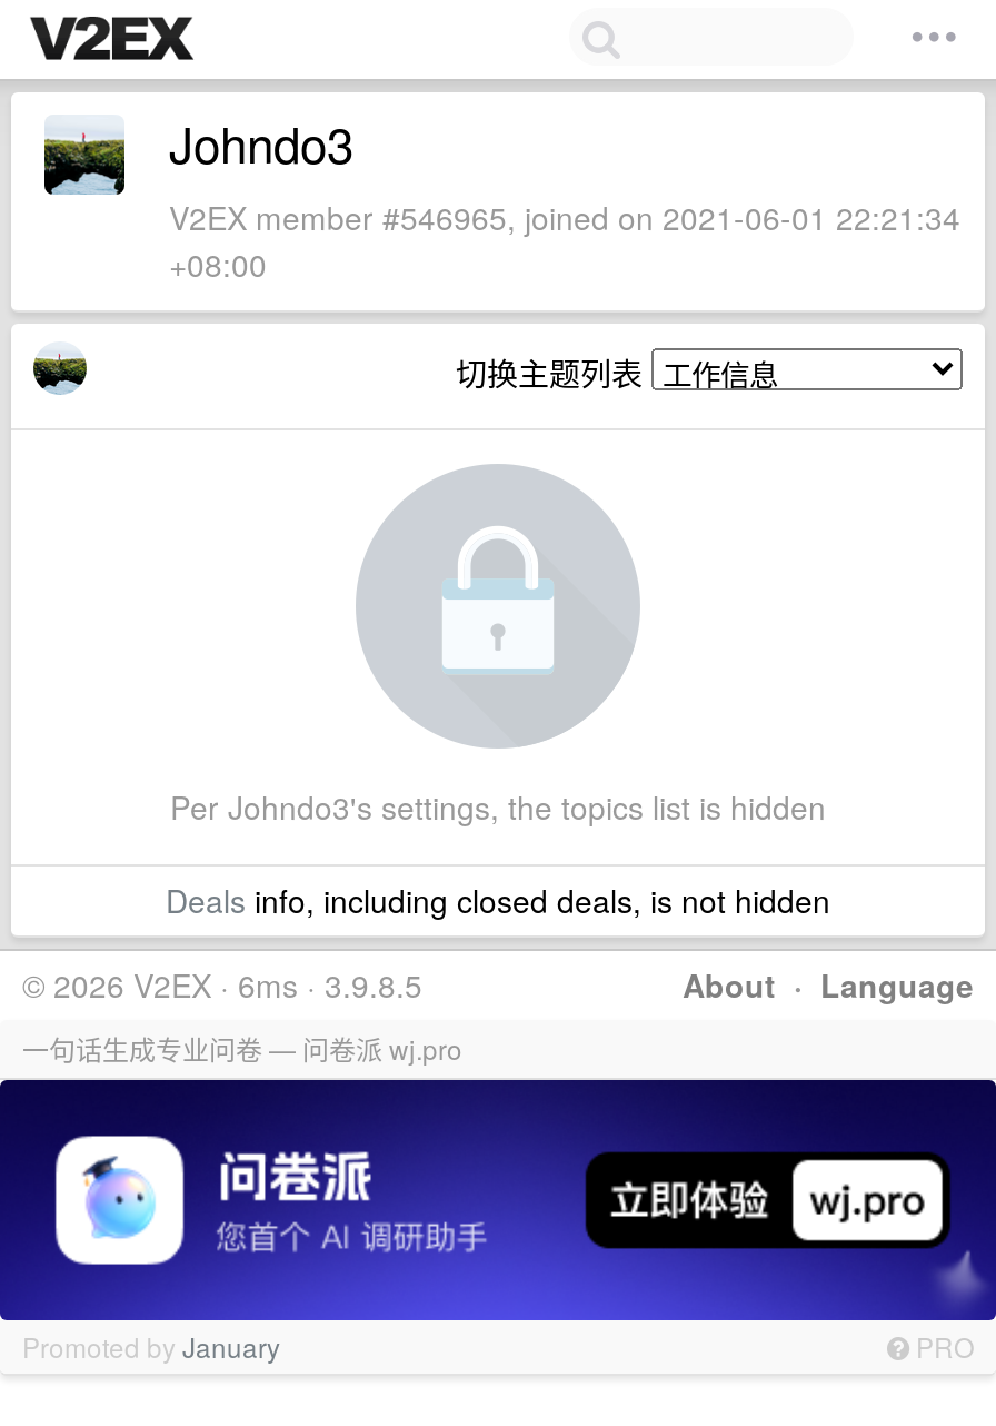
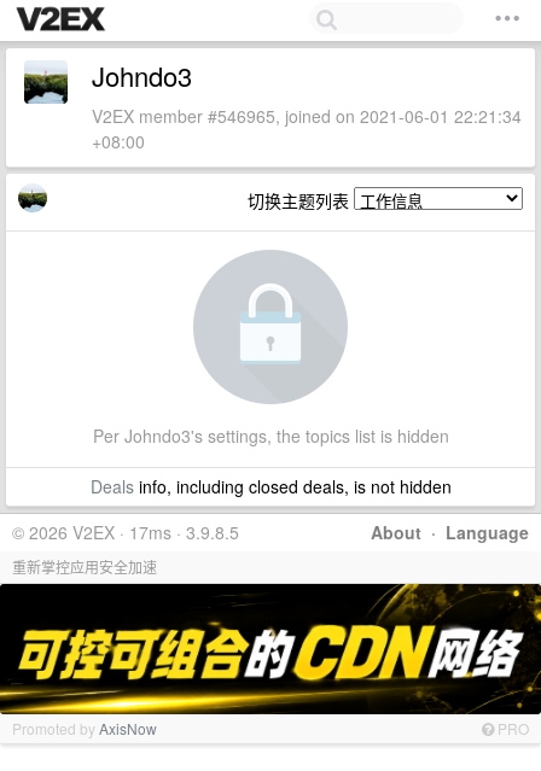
[22,962,422,1007] © 2026 V2EX · 6ms · 3.9.8.5 -> [12,520,239,544] © 2026 V2EX · 17ms · 3.9.8.5
[22,1029,462,1067] 一句话生成专业问卷 — 问卷派 wj.pro -> [12,556,157,577] 重新掌控应用安全加速
[7,1078,989,1364] [image] | Promoted by January -> [4,583,537,738] [image] | Promoted by AxisNow

